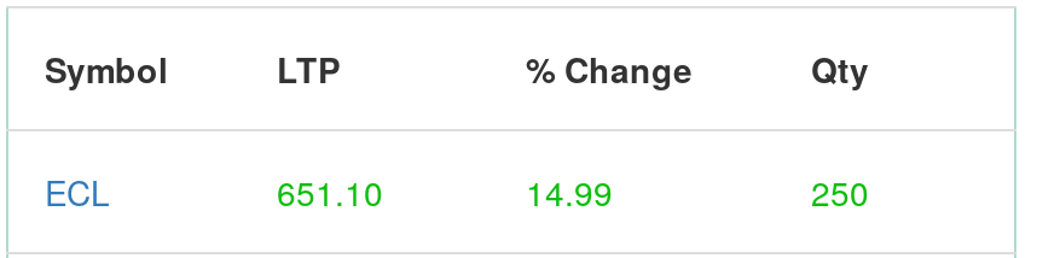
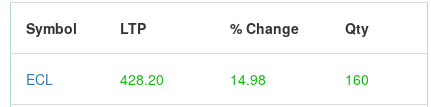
[277,167,869,216] 651.10 | 14.99 | 250 -> [120,69,369,89] 428.20 | 14.98 | 160

